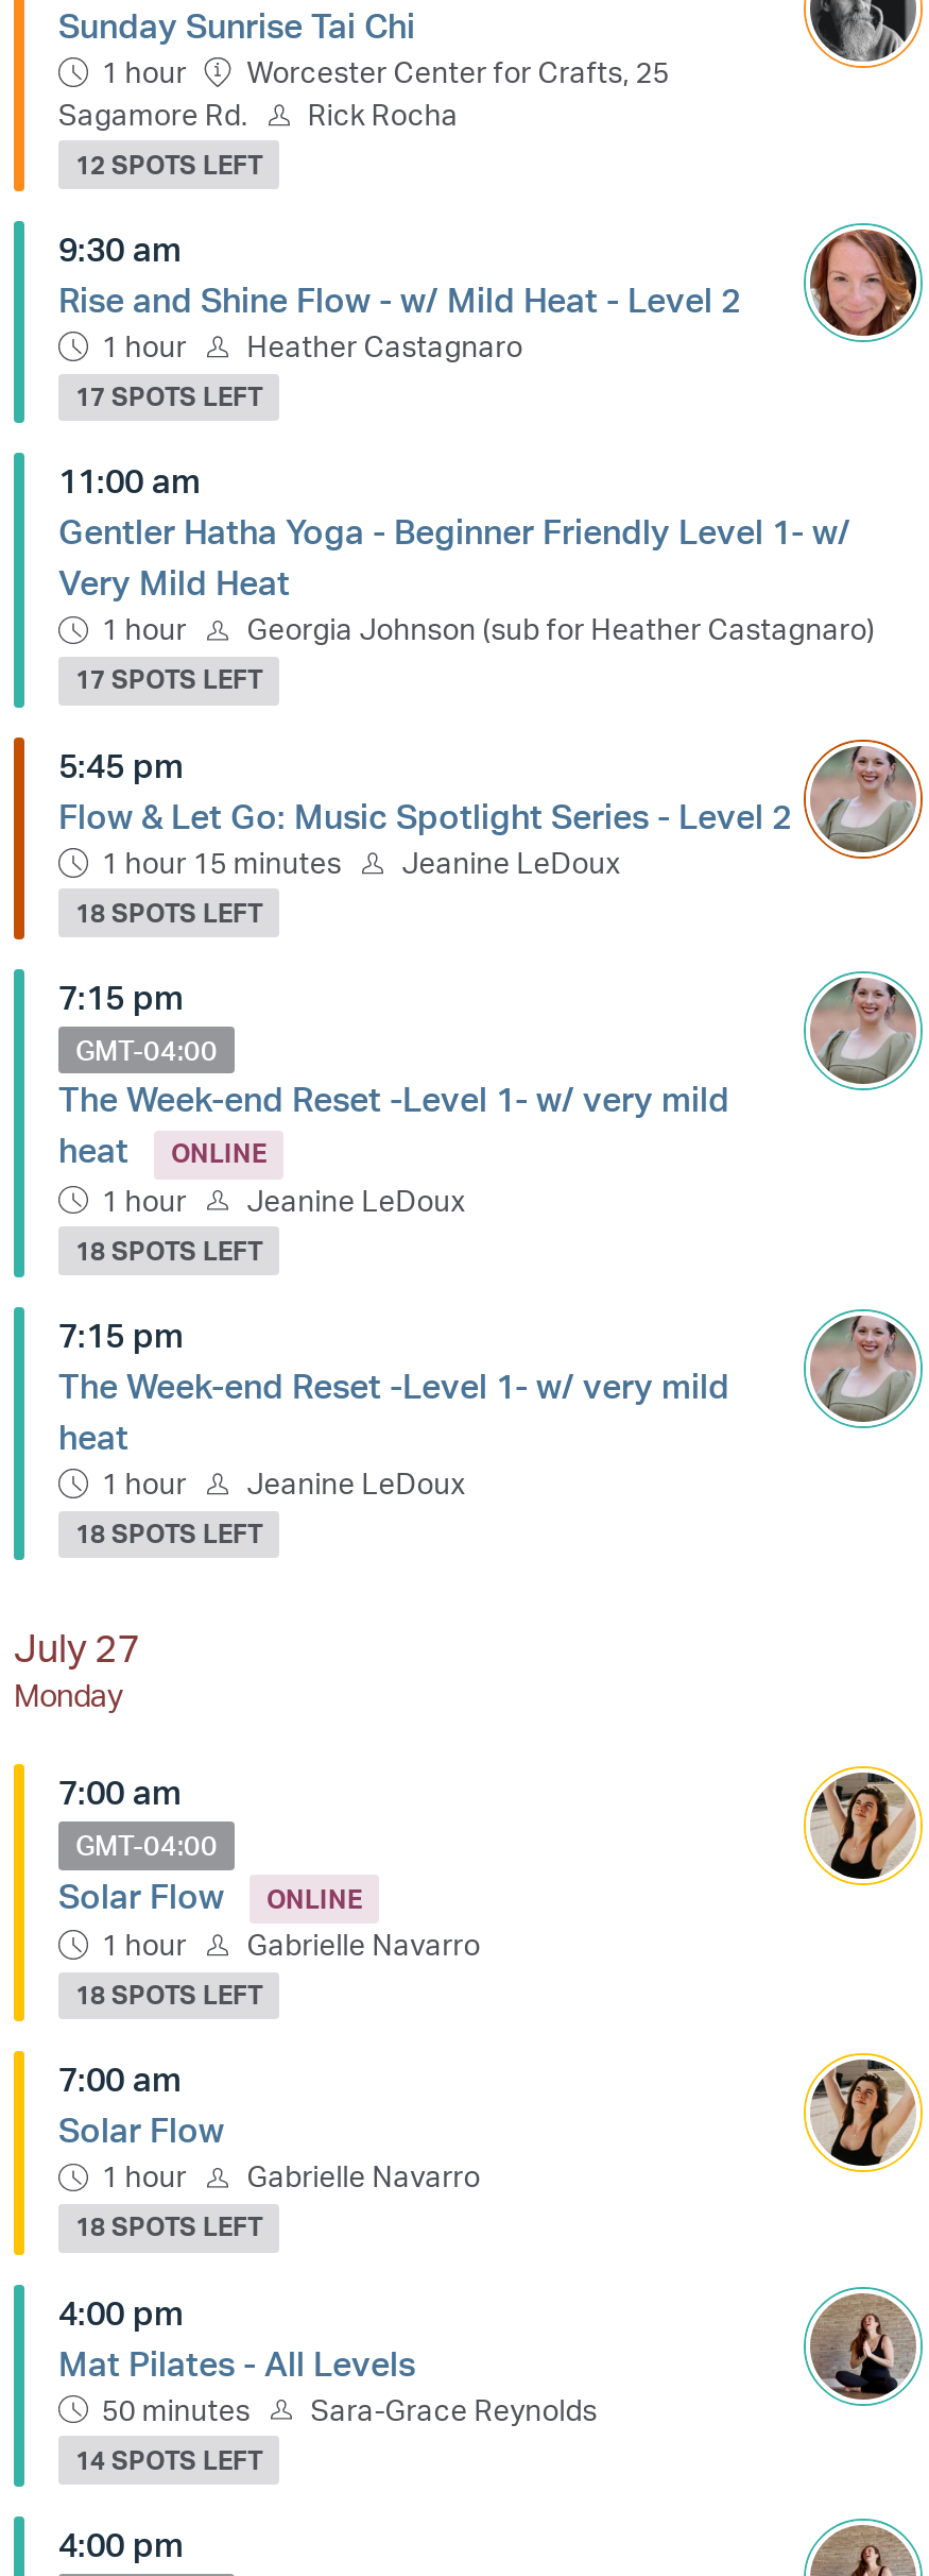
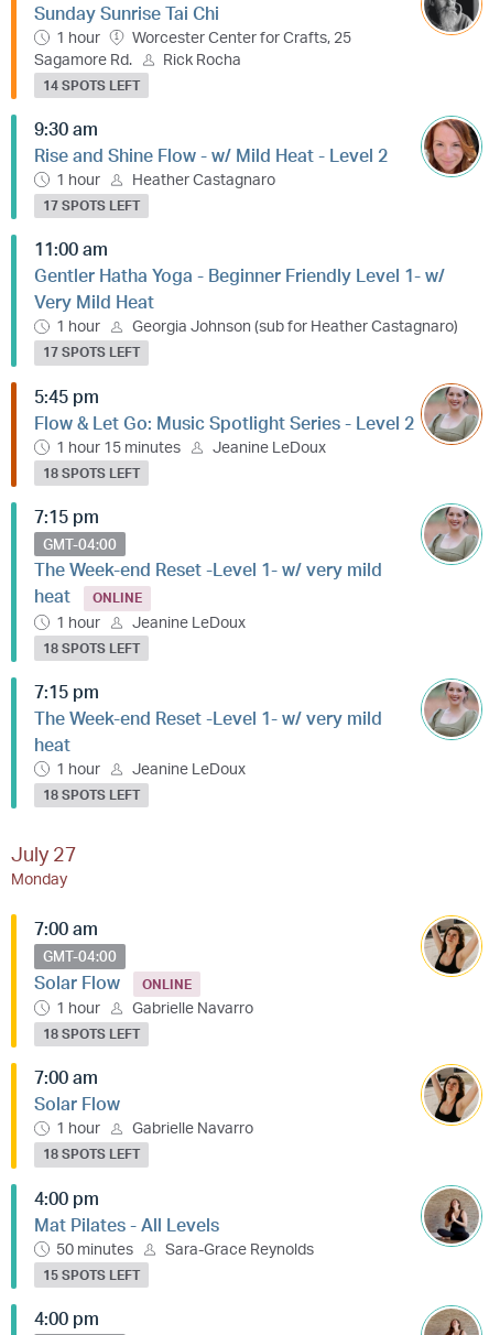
[75,148,262,180] 12 SPOTS LEFT -> [43,77,140,93] 14 SPOTS LEFT
[75,2444,262,2475] 14 SPOTS LEFT -> [43,1266,140,1283] 15 SPOTS LEFT

